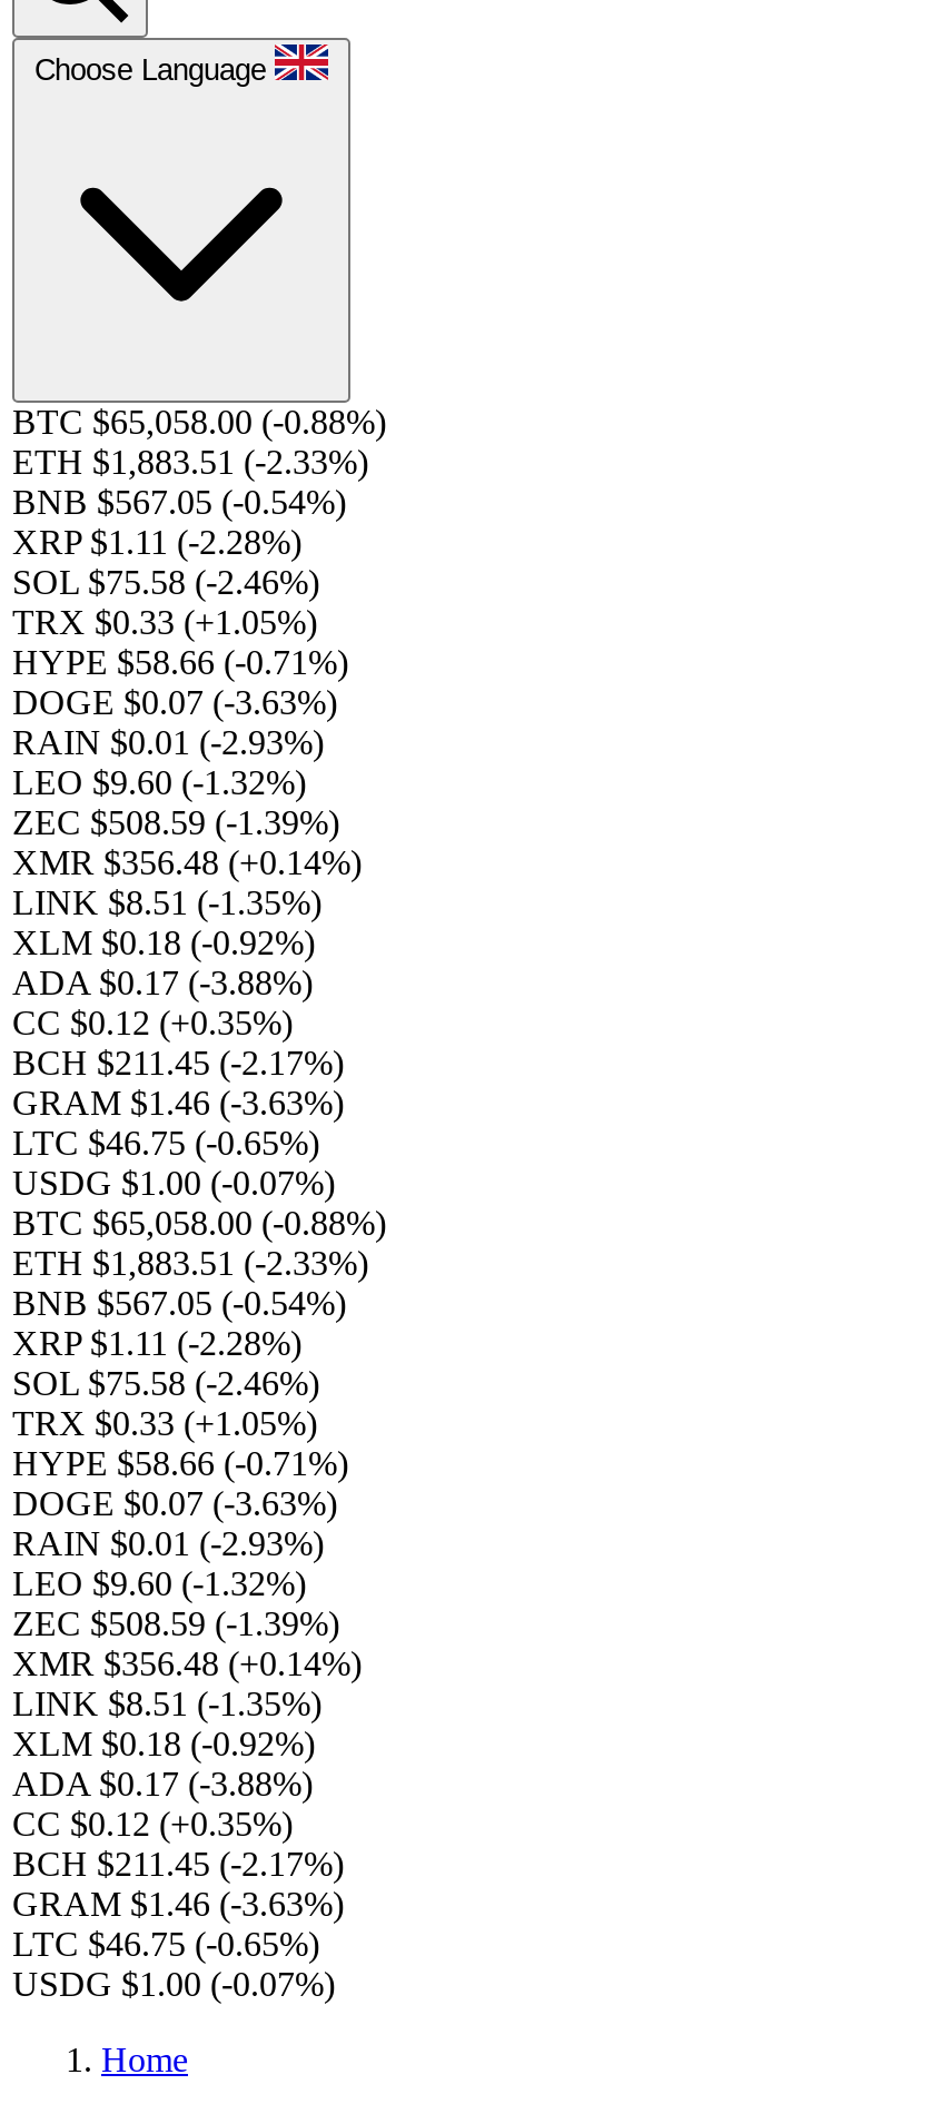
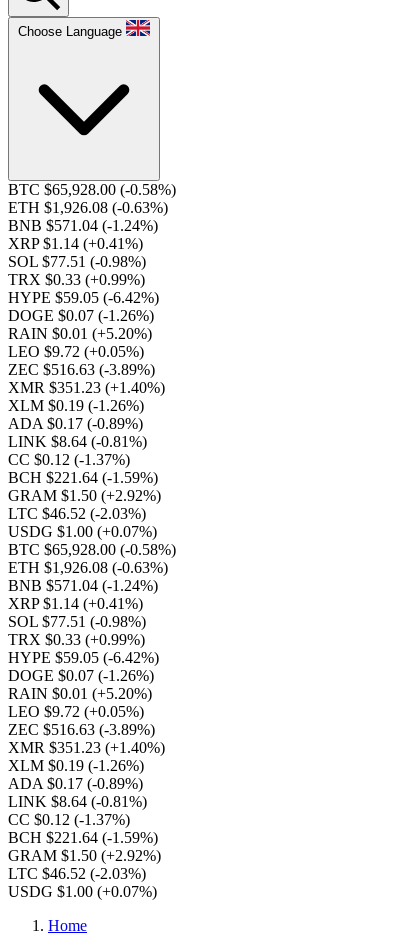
[12,403,386,2003] BTC $65,058.00(-0.88%) | ETH $1,883.51 (-2.33%) | BNB $567.05 (-0.54%) | XRP $1.11 (-2.28%) | SOL $75.58 (-2.46%) | TRX $0.33 (+1.05%) | HYPE $58.66 (-0.71%) | DOGE $0.07 (-3.63%) | RAIN $0.01 (-2.93%) | LEO $9.60 (-1.32%) | ZEC $508.59 (-1.39%) | XMR $356.48(+0.14%) | LINK $8.51 (-1.35%) | XLM $0.18 (-0.92%) | ADA $0.17 (-3.88%) | CC $0.12 (+0.35%) | BCH $211.45 (-2.17%) | GRAM $1.46 (-3.63%) | LTC $46.75 (-0.65%) | USDG $1.00(-0.07%) | BTC $65,058.00 (-0.88%) | ETH $1,883.51 (-2.33%) | BNB $567.05 (-0.54%) | XRP $1.11 (-2.28%) | SOL $75.58 (-2.46%) | TRX $0.33 (+1.05%) | HYPE $58.66 (-0.71%) | DOGE $0.07 (-3.63%) | RAIN $0.01 (-2.93%) | LEO $9.60 (-1.32%) | ZEC $508.59 (-1.39%) | XMR $356.48(+0.14%) | LINK $8.51 (-1.35%) | XLM $0.18 (-0.92%) | ADA $0.17 (-3.88%) | CC $0.12 (+0.35%) | BCH $211.45 (-2.17%) | GRAM $1.46 (-3.63%) | LTC $46.75 (-0.65%) | USDG $1.00(-0.07%) -> [8,181,176,900] BTC $65,928.00(-0.58%) | ETH $1,926.08 (-0.63%) | BNB $571.04 (-1.24%) | XRP $1.14 (+0.41%) | SOL $77.51 (-0.98%) | TRX $0.33 (+0.99%) | HYPE $59.05 (-6.42%) | DOGE $0.07 (-1.26%) | RAIN $0.01 (+5.20%) | LEO $9.72 (+0.05%) | ZEC $516.63 (-3.89%) | XMR $351.23(+1.40%) | XLM $0.19 (-1.26%) | ADA $0.17 (-0.89%) | LINK $8.64 (-0.81%) | CC $0.12 (-1.37%) | BCH $221.64 (-1.59%) | GRAM $1.50 (+2.92%) | LTC $46.52 (-2.03%) | USDG $1.00(+0.07%) | BTC $65,928.00 (-0.58%) | ETH $1,926.08 (-0.63%) | BNB $571.04 (-1.24%) | XRP $1.14 (+0.41%) | SOL $77.51 (-0.98%) | TRX $0.33 (+0.99%) | HYPE $59.05 (-6.42%) | DOGE $0.07 (-1.26%) | RAIN $0.01 (+5.20%) | LEO $9.72 (+0.05%) | ZEC $516.63 (-3.89%) | XMR $351.23(+1.40%) | XLM $0.19 (-1.26%) | ADA $0.17 (-0.89%) | LINK $8.64 (-0.81%) | CC $0.12 (-1.37%) | BCH $221.64 (-1.59%) | GRAM $1.50 (+2.92%) | LTC $46.52 (-2.03%) | USDG $1.00(+0.07%)

